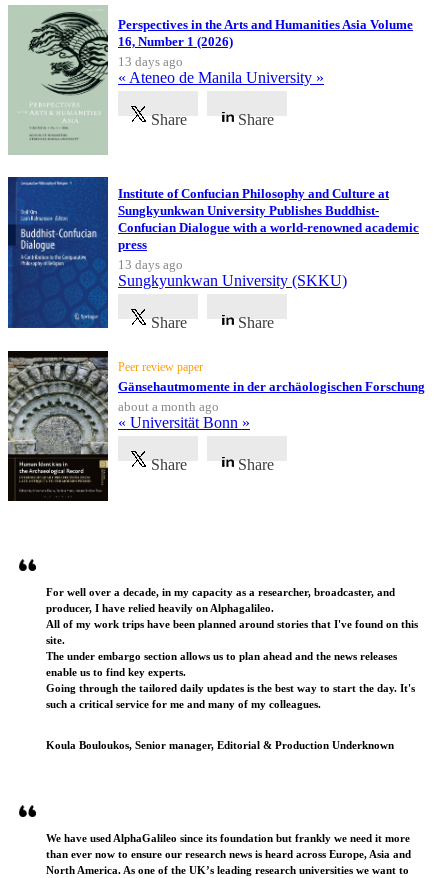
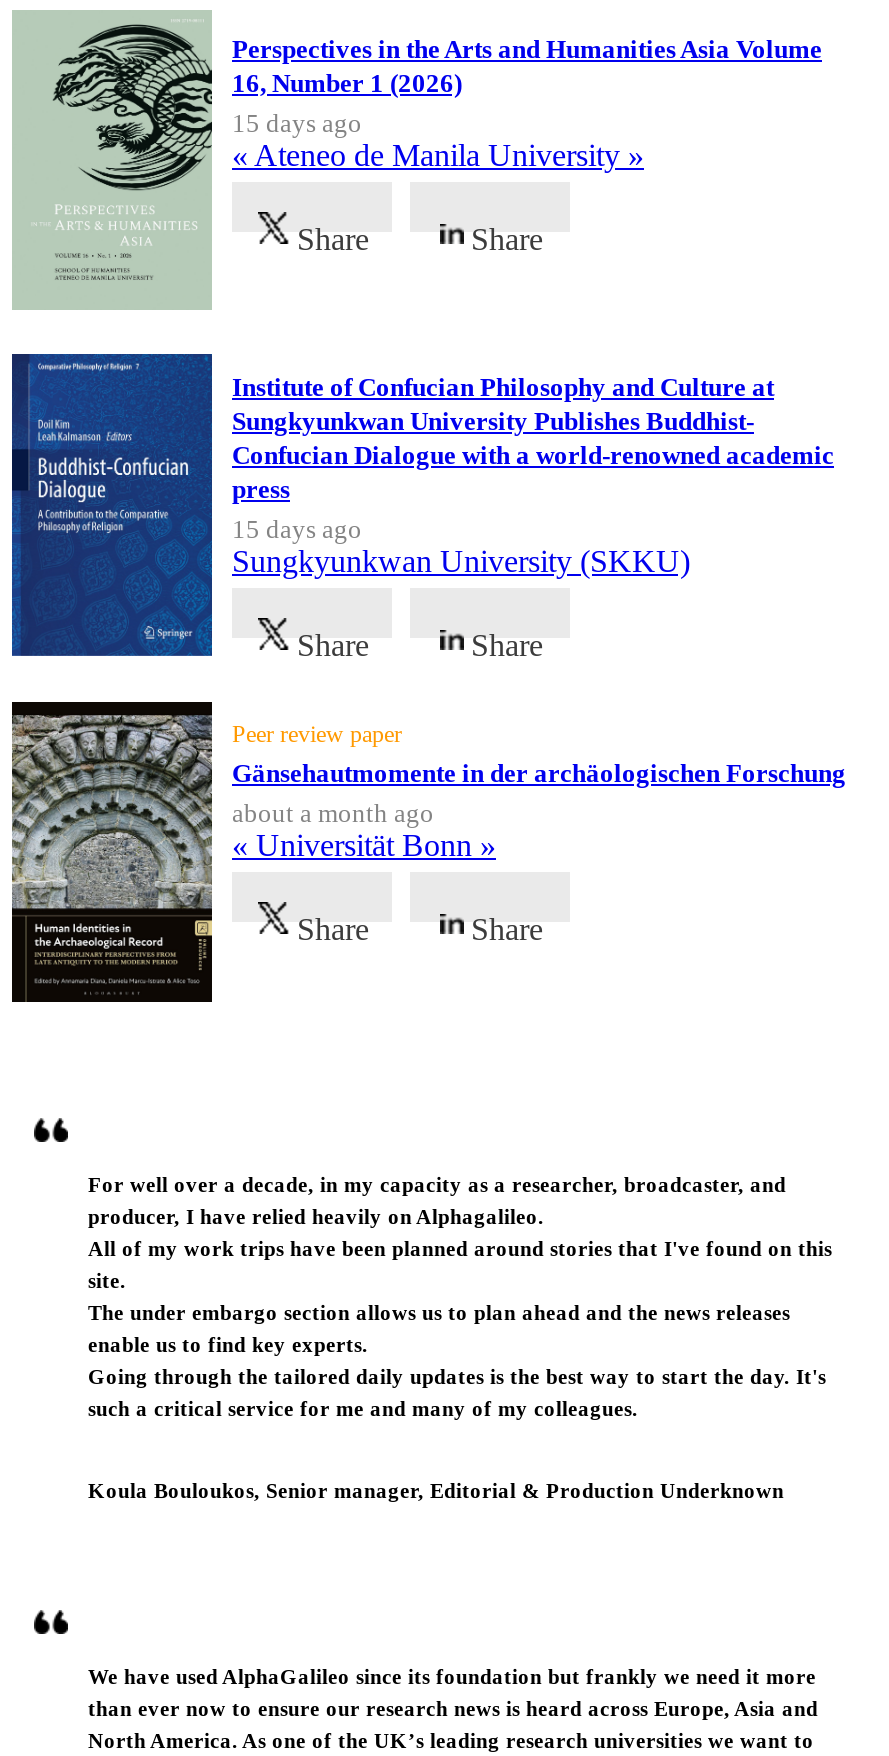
[118,54,183,69] 13 days ago -> [232,108,362,138] 15 days ago
[118,257,183,272] 13 days ago -> [232,514,362,544] 15 days ago

